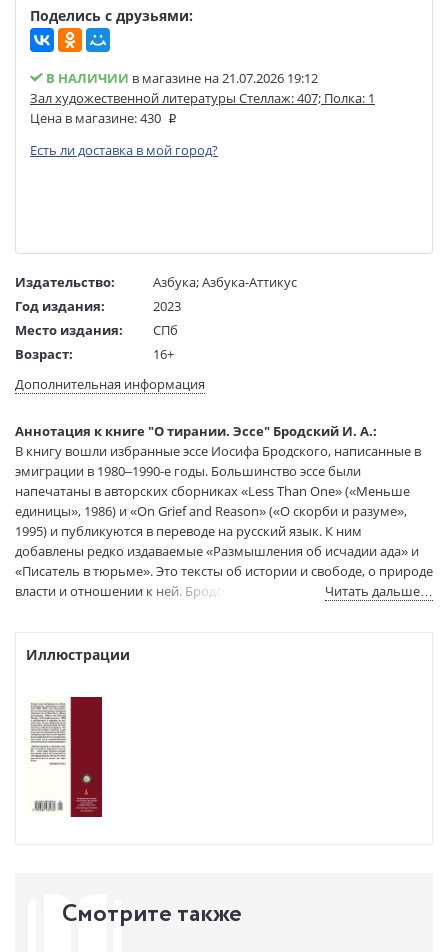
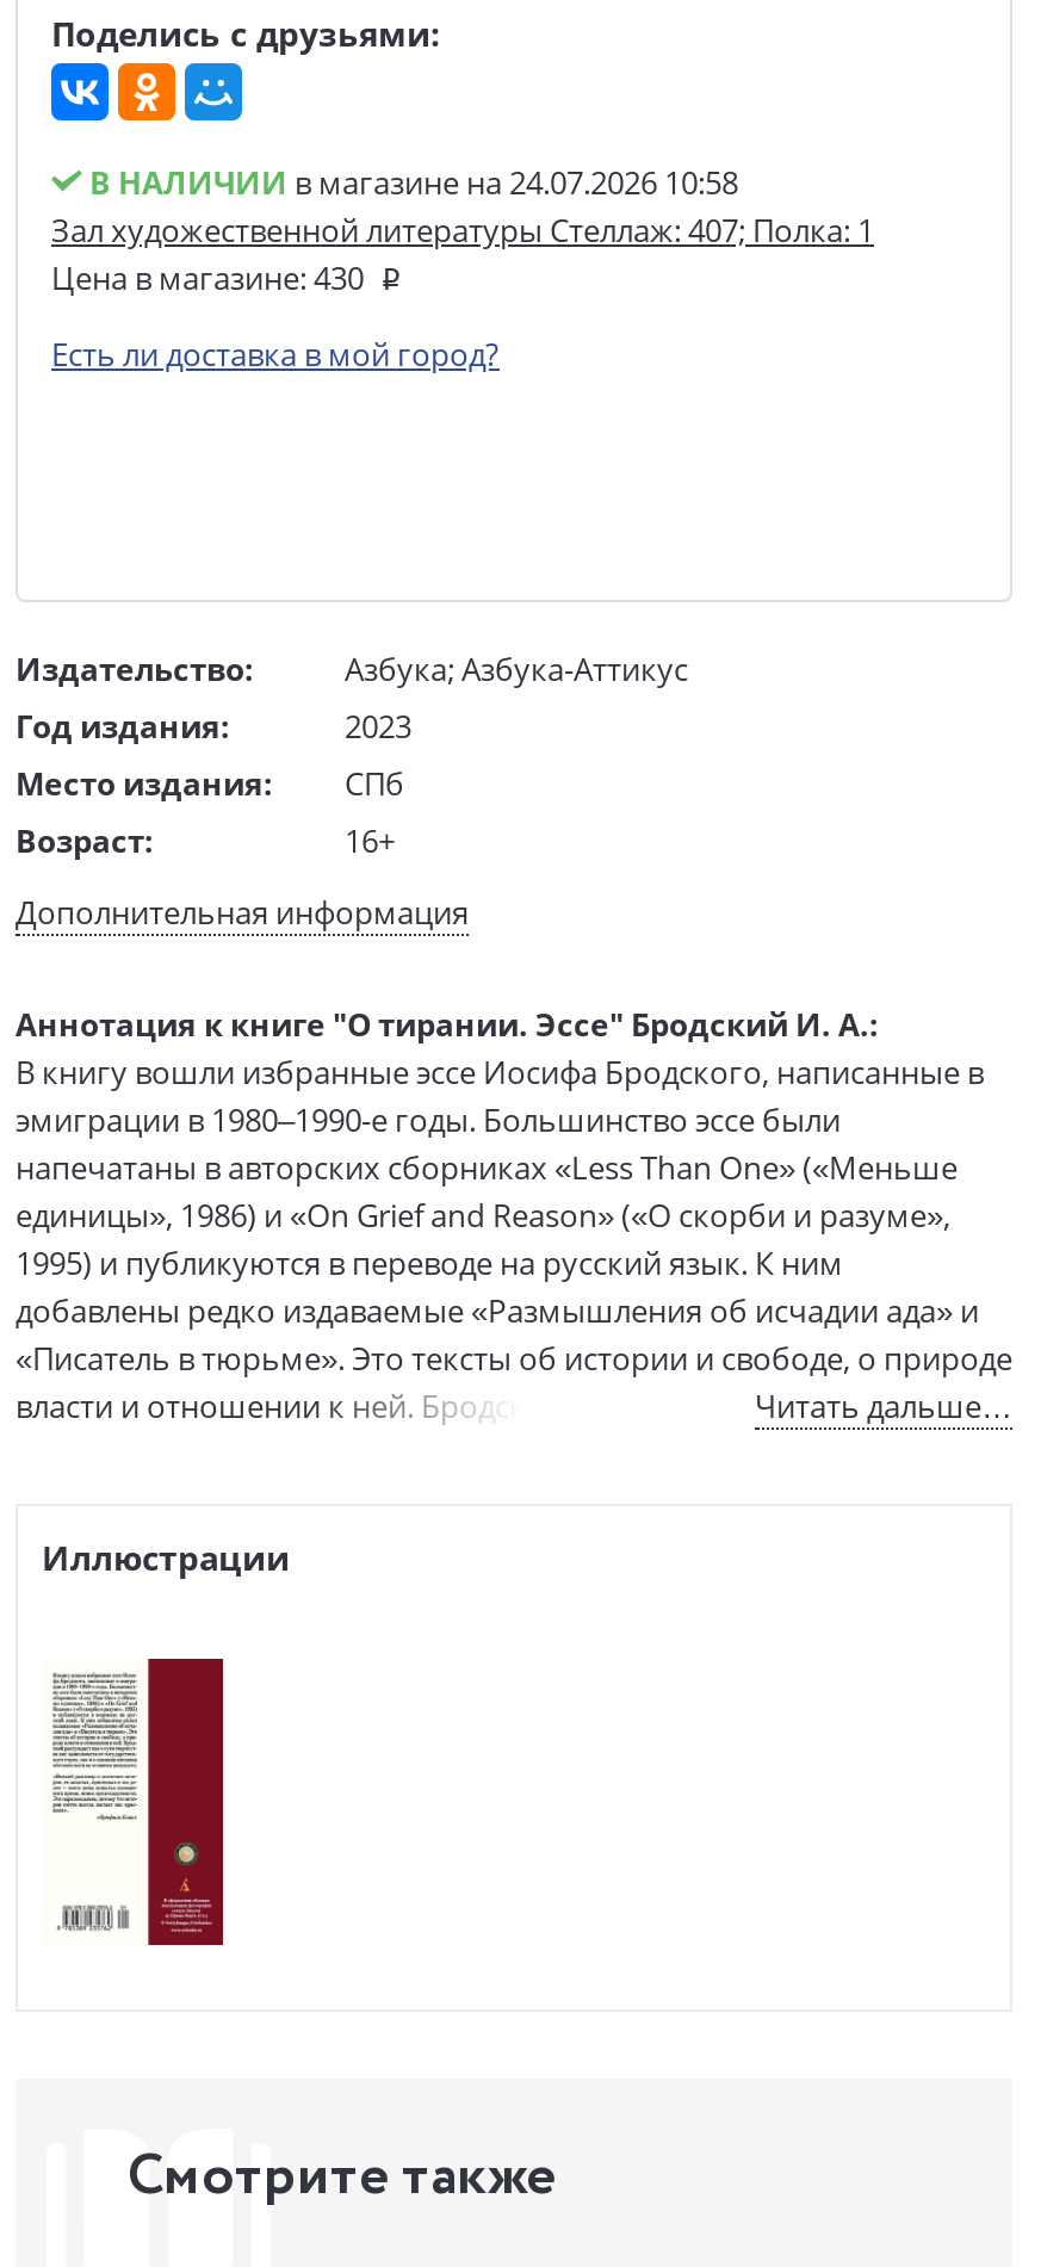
[43,69,318,87] В НАЛИЧИИ в магазине на 21.07.2026 19:12 -> [82,161,738,203] В НАЛИЧИИ в магазине на 24.07.2026 10:58

